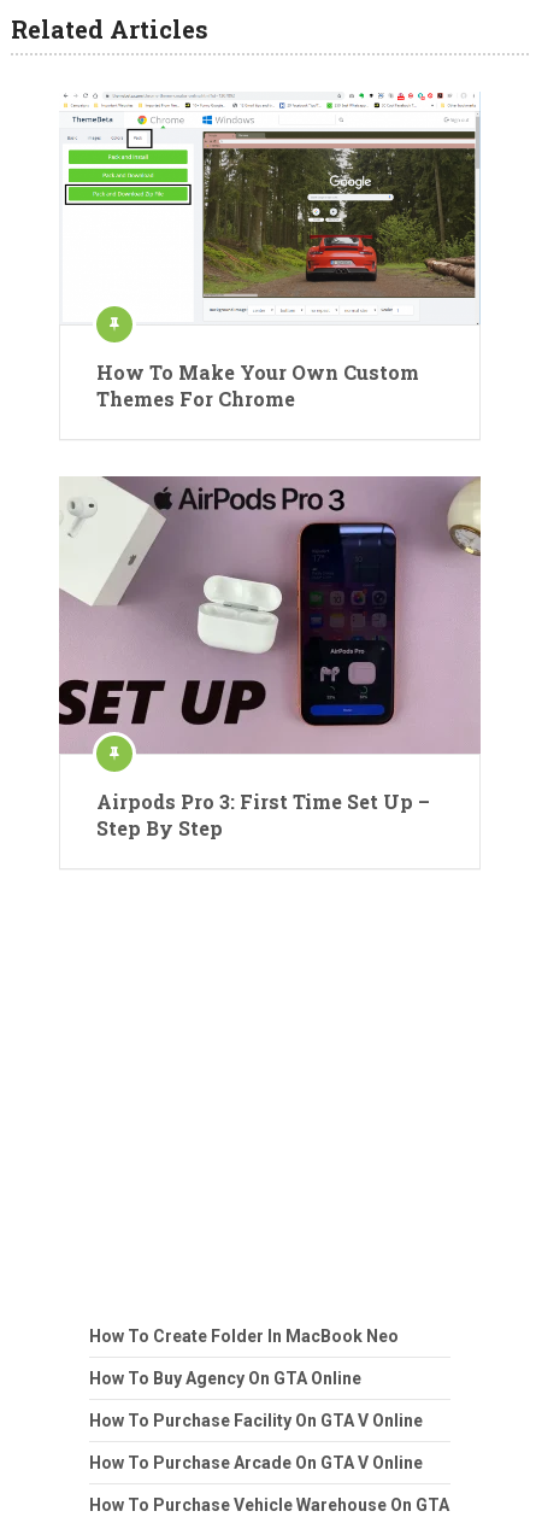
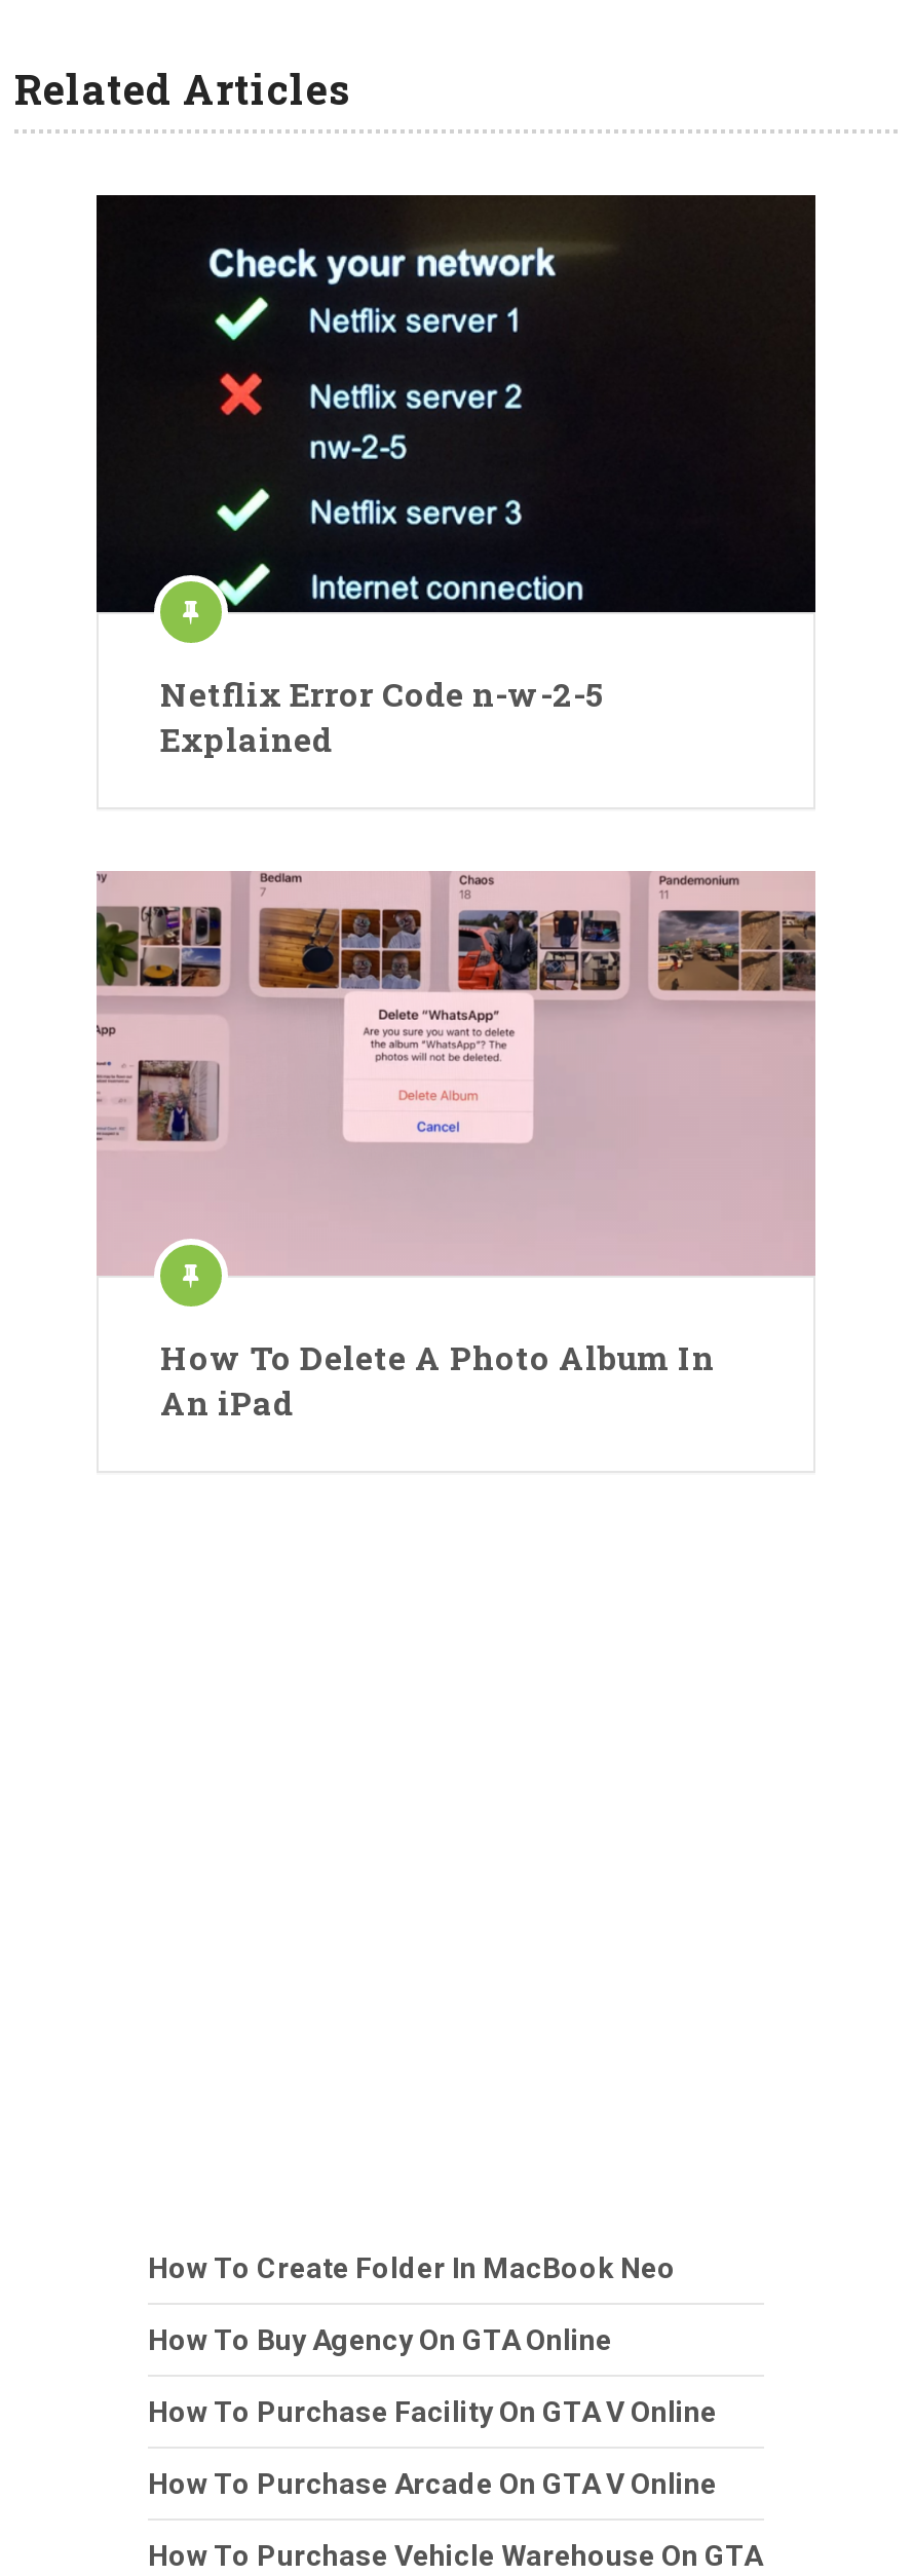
[59,92,481,411] [image] | How To Make Your Own Custom | Themes For Chrome -> [94,193,817,760] [image] | Netflix Error Code n-w-2-5 | Explained
[58,475,482,840] [image] | Airpods Pro 3: First Time Set Up – | Step By Step -> [94,850,815,1423] [image] | How To Delete A Photo Album In | An iPad

